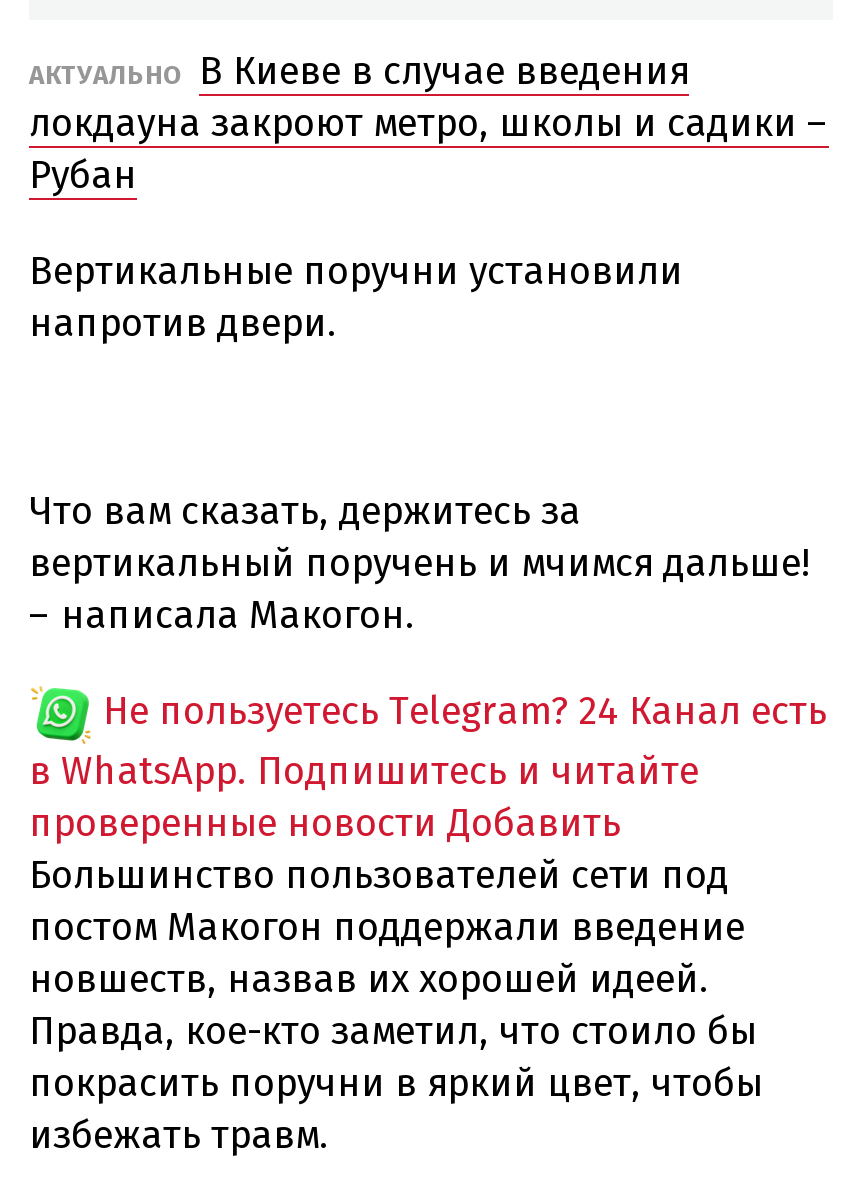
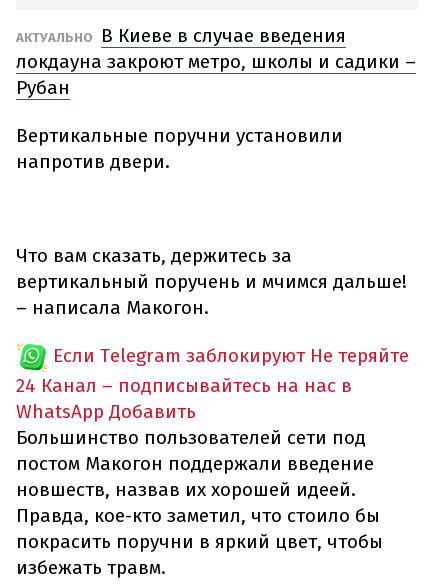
[29,687,827,845] Не пользуетесь Telegram? 24 Канал есть | в WhatsApp. Подпишитесь и читайте | проверенные новости Добавить -> [16,344,409,423] Если Telegram заблокируют Не теряйте | 24 Канал – подписывайтесь на нас в | WhatsApp Добавить

